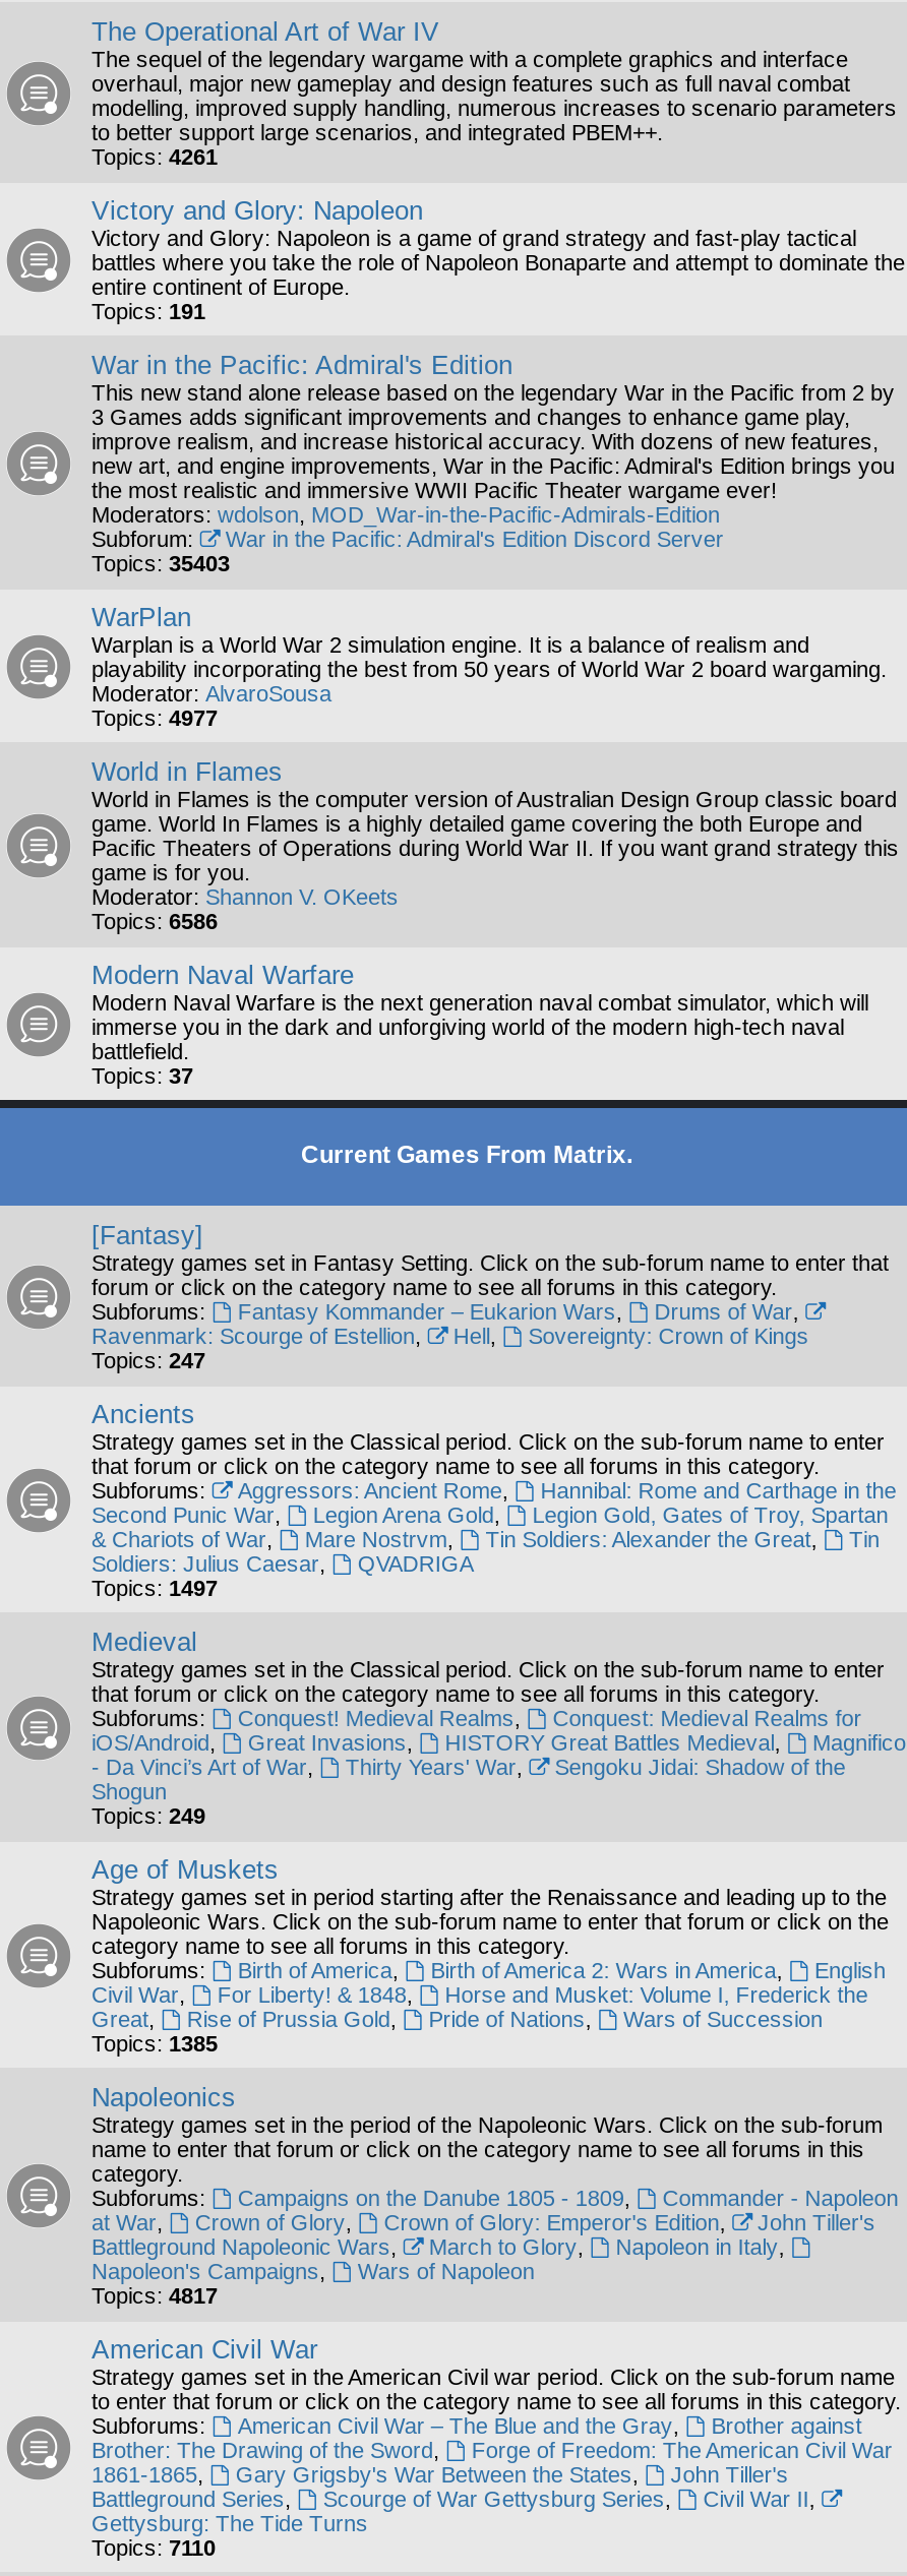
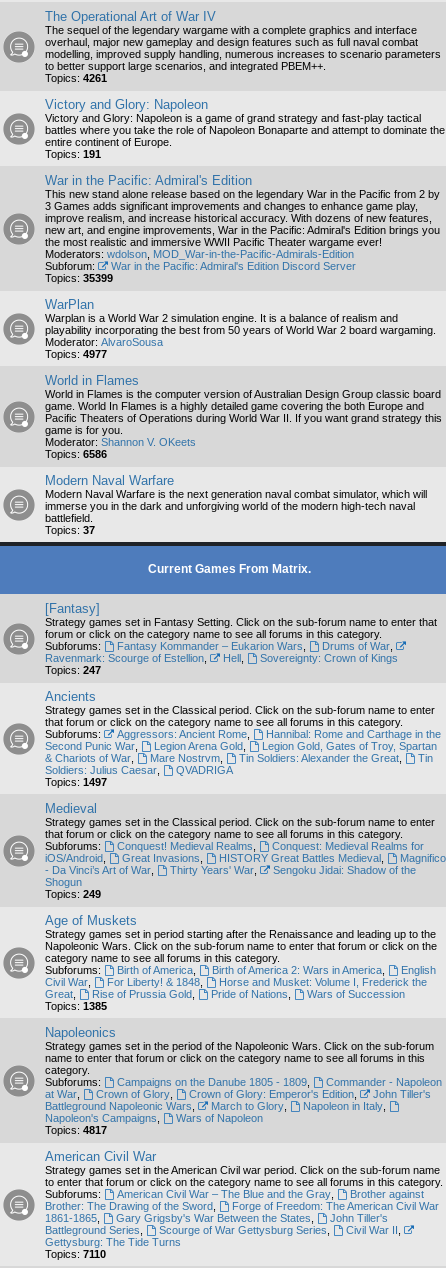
[92,551,230,575] Topics: 35403 -> [45,272,113,284] Topics: 35399

